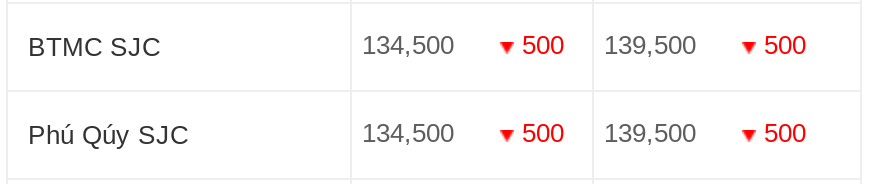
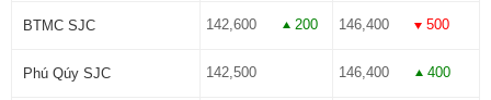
[362,30,454,60] 134,500 -> [206,16,256,33] 142,600
[522,30,564,60] 500 -> [295,16,318,33] 200
[604,30,696,60] 139,500 -> [339,16,389,33] 146,400
[362,118,806,148] 134,500 | 500 | 139,500 | 500 -> [206,64,450,80] 142,500 | 146,400 | 400

